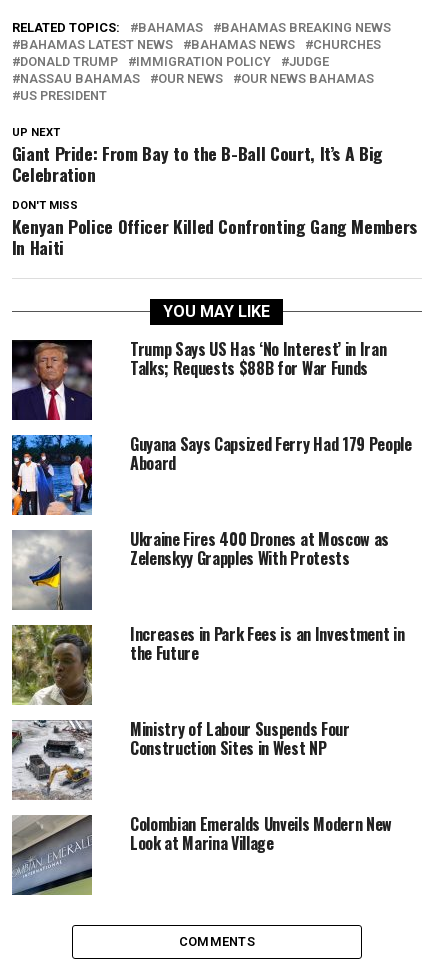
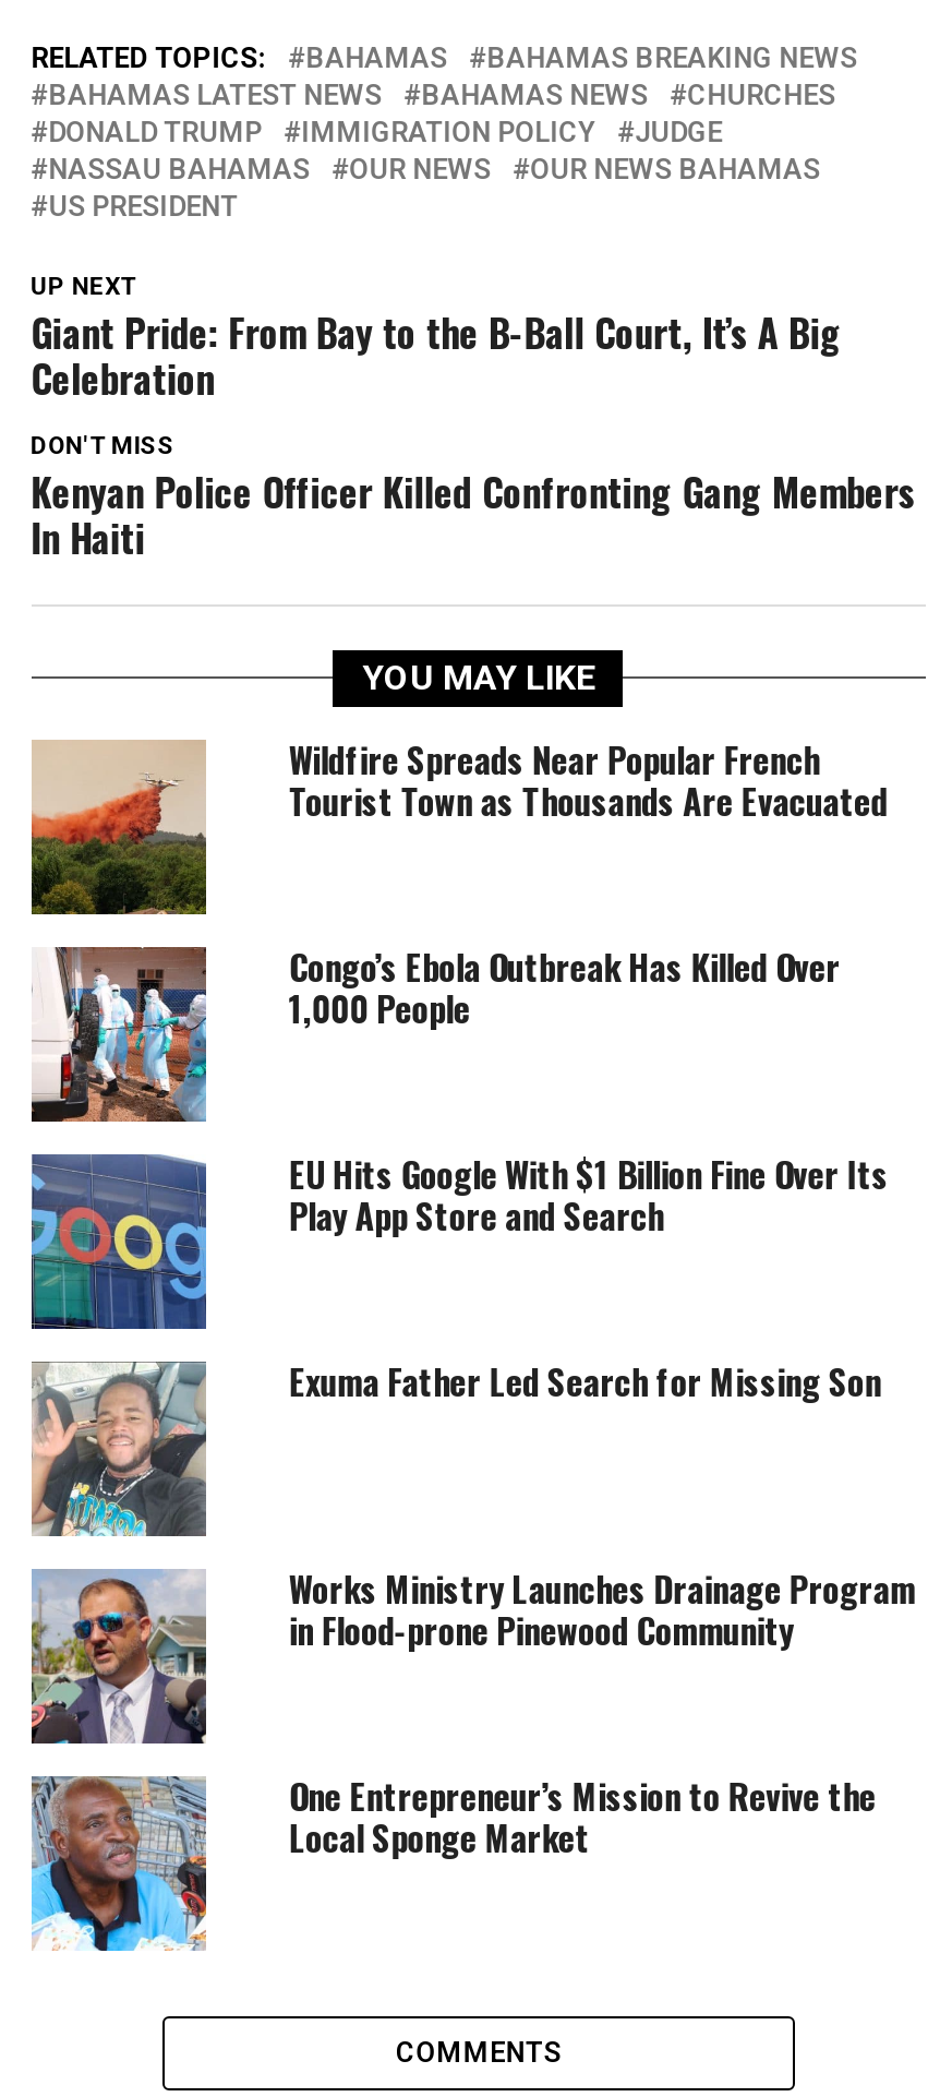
[11,337,386,421] [image] | Trump Says US Has ‘No Interest’ in Iran | Talks; Requests $88B for War Funds -> [29,733,887,916] [image] | Wildfire Spreads Near Popular French | Tourist Town as Thousands Are Evacuated
[11,432,412,516] [image] | Guyana Says Capsized Ferry Had 179 People | Aboard -> [29,940,840,1124] [image] | Congo’s Ebola Outbreak Has Killed Over | 1,000 People
[12,527,389,610] [image] | Ukraine Fires 400 Drones at Moscow as | Zelenskyy Grapples With Protests -> [32,1148,888,1329] [image] | EU Hits Google With $1 Billion Fine Over Its | Play App Store and Search
[11,622,404,705] [image] | Increases in Park Fees is an Investment in | the Future -> [32,1355,881,1538] [image] | Exuma Father Led Search for Missing Son
[11,717,350,800] [image] | Ministry of Labour Suspends Four | Construction Sites in West NP -> [29,1562,915,1746] [image] | Works Ministry Launches Drainage Program | in Flood-prone Pinewood Community
[11,812,392,896] [image] | Colombian Emeralds Unveils Modern New | Look at Marina Village -> [29,1770,876,1953] [image] | One Entrepreneur’s Mission to Revive the | Local Sponge Market

